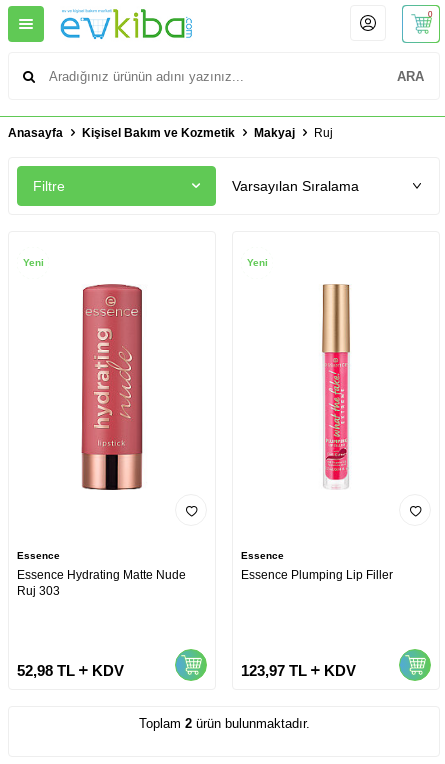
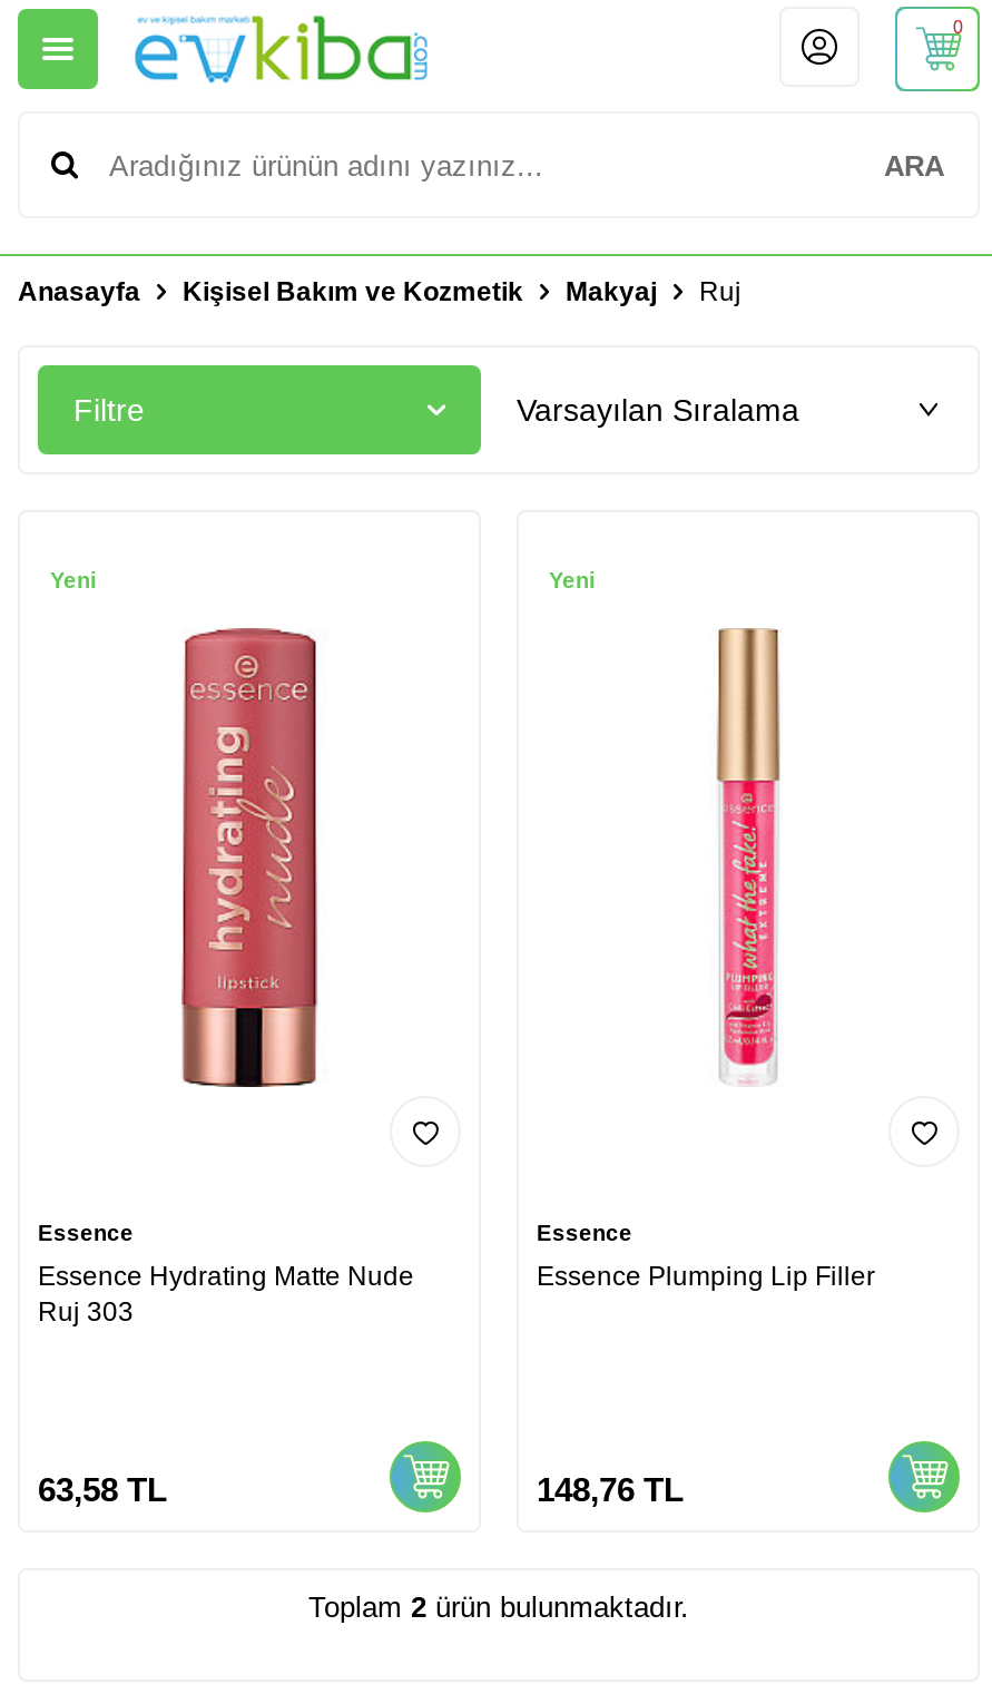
[17,662,124,679] 52,98 TL KDV -> [38,1471,167,1508] 63,58 TL
[241,662,356,679] 123,97 TL KDV -> [537,1471,684,1508] 148,76 TL

